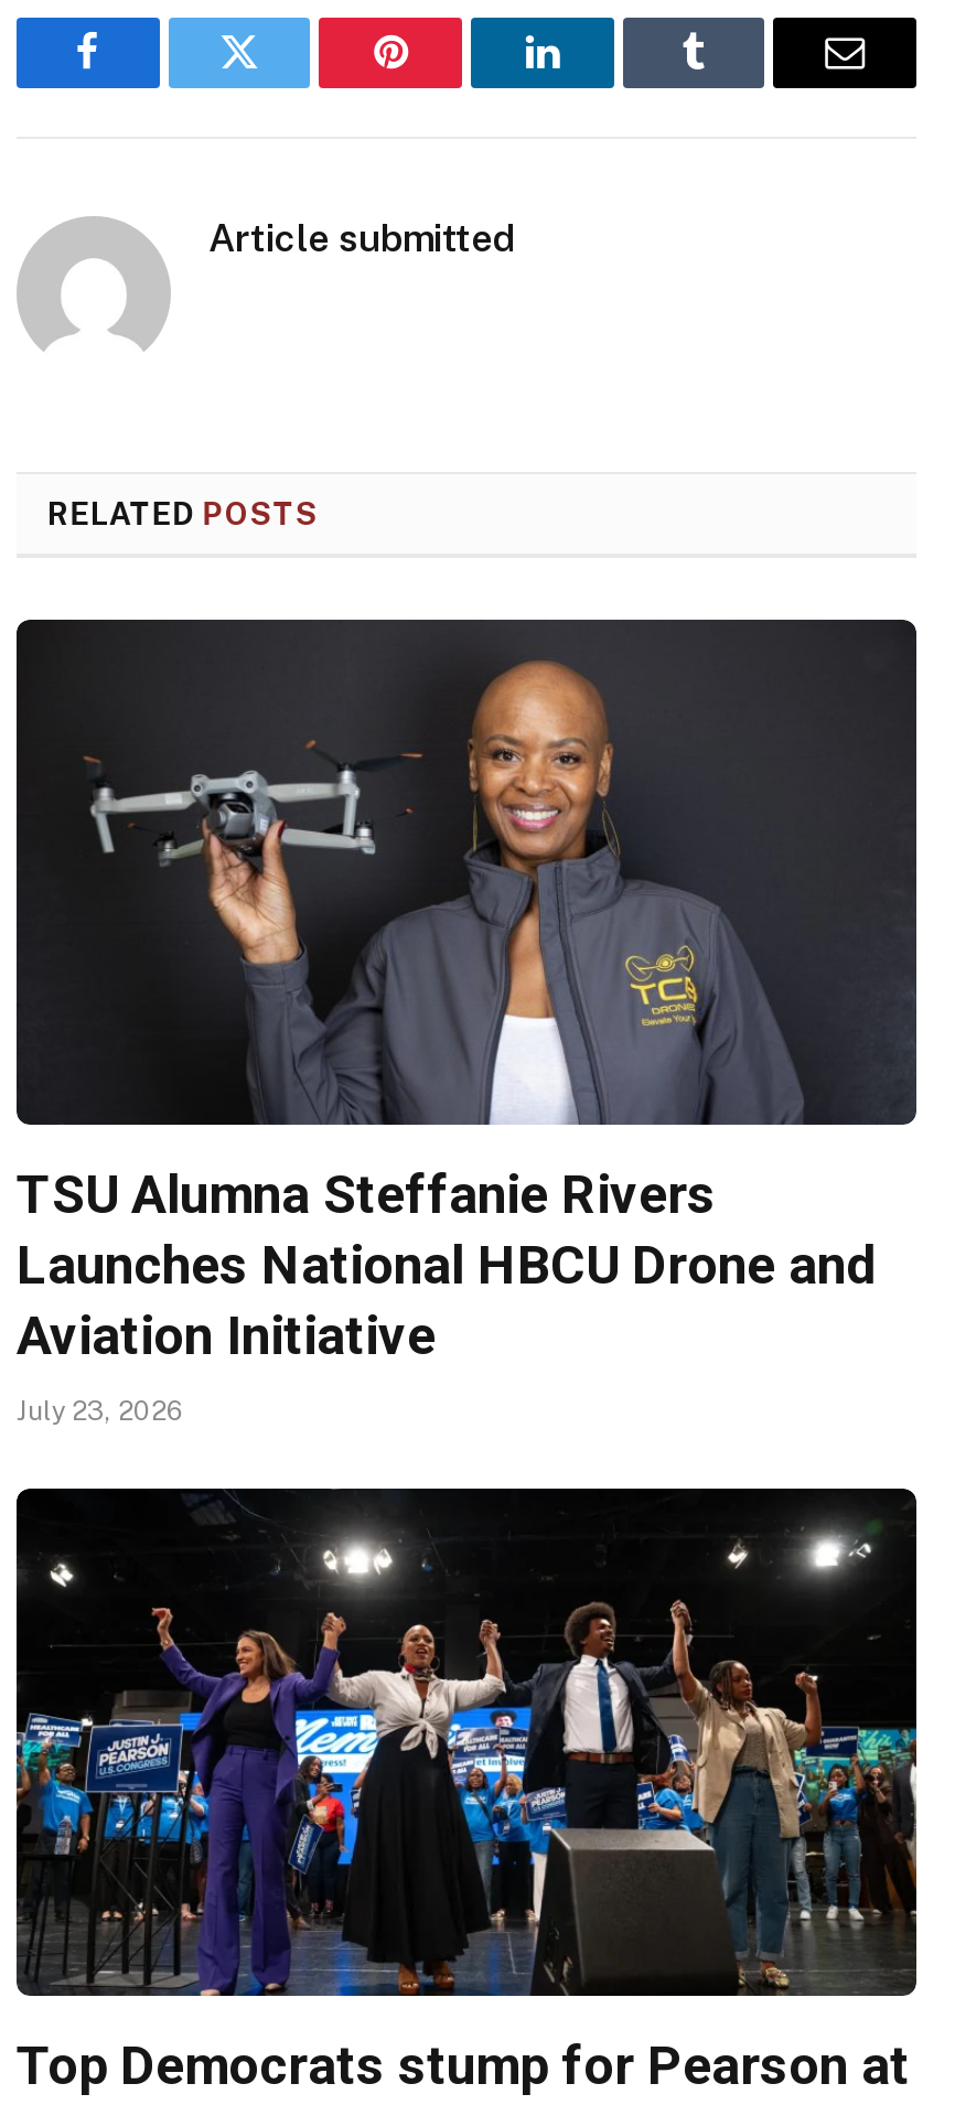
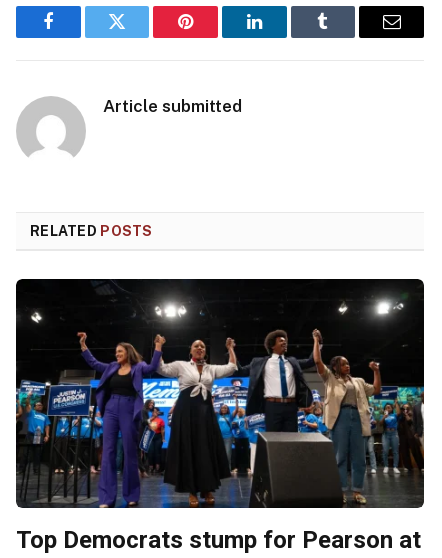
[17,620,916,1428] [image] | TSU Alumna Steffanie Rivers | Launches National HBCU Drone and | Aviation Initiative | July 23, 2026 -> none

